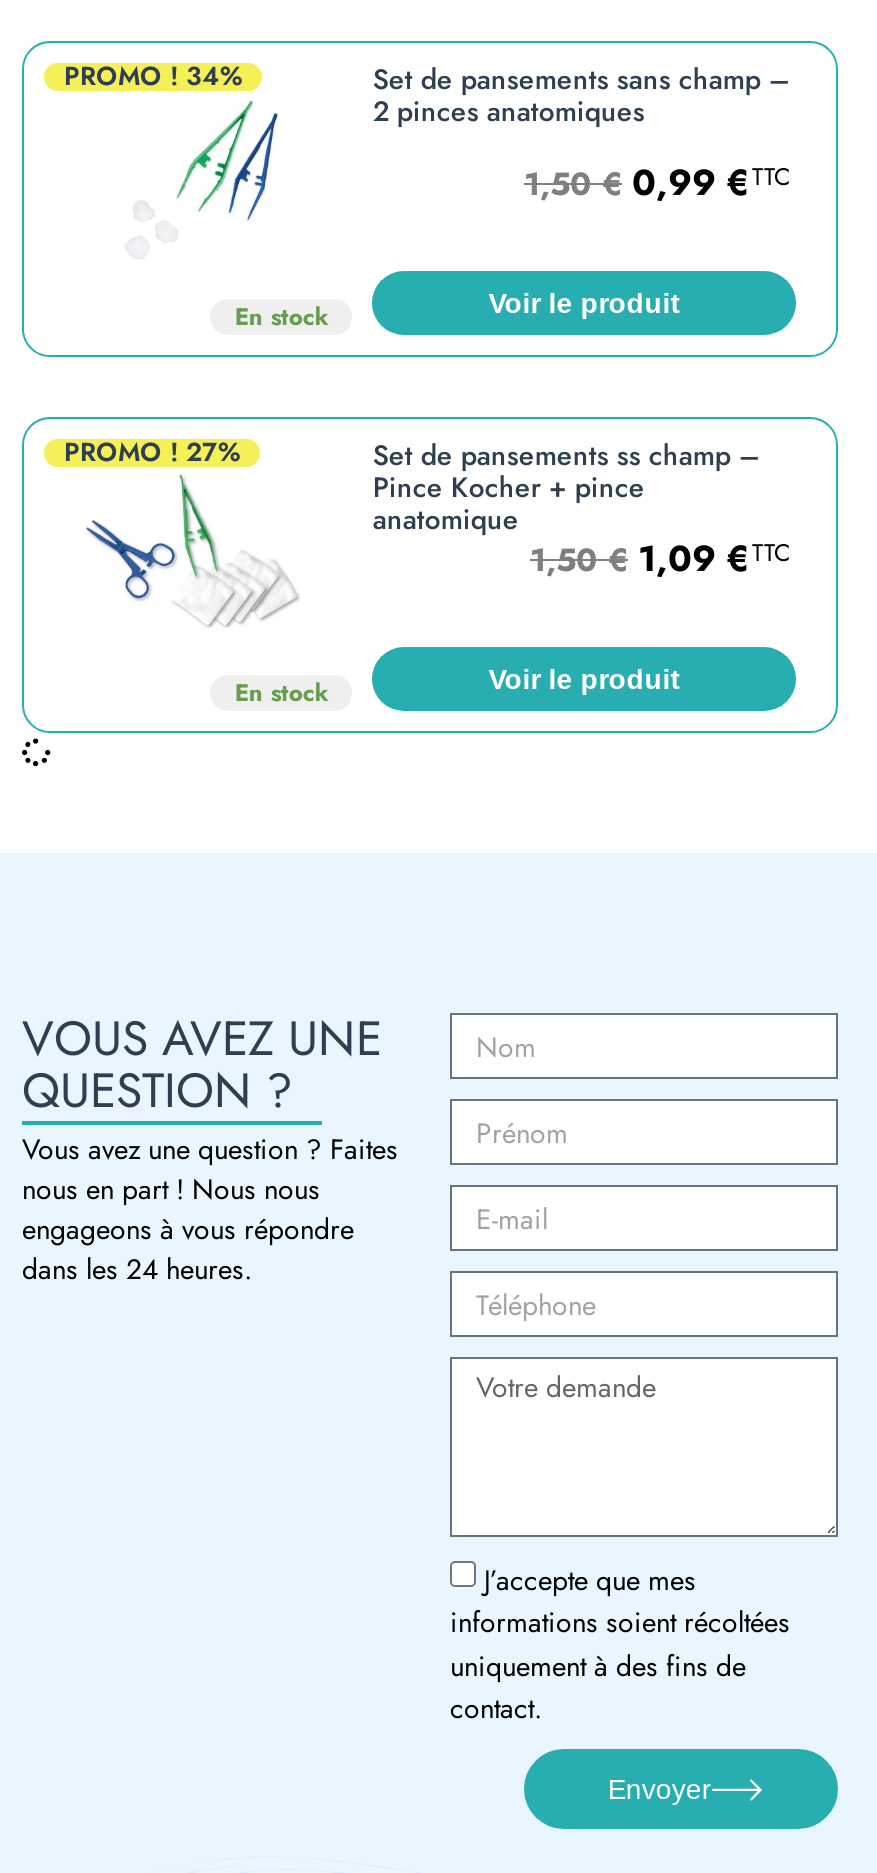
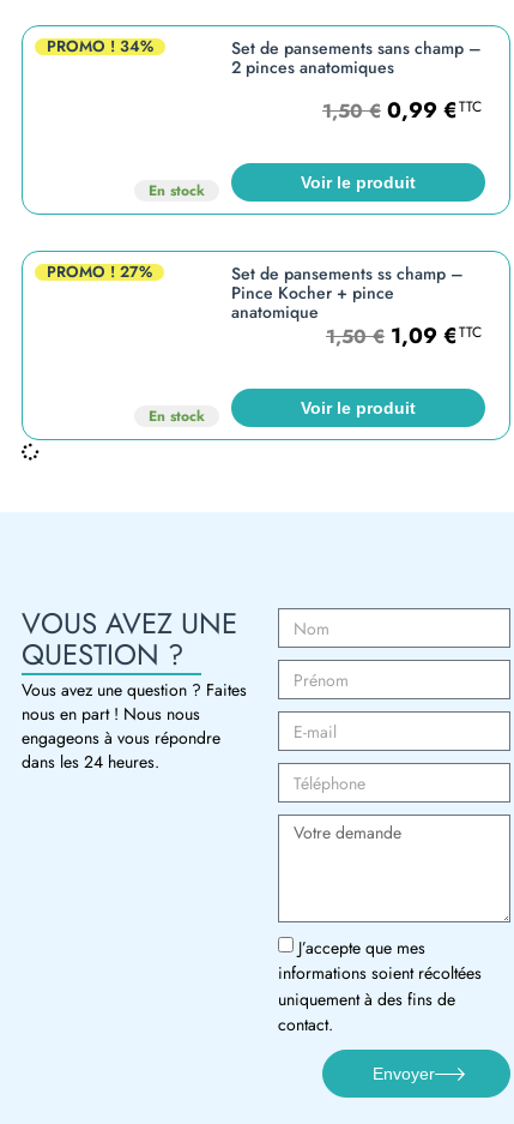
[176,101,280,221] [image] -> none
[86,477,298,627] [image] -> none

